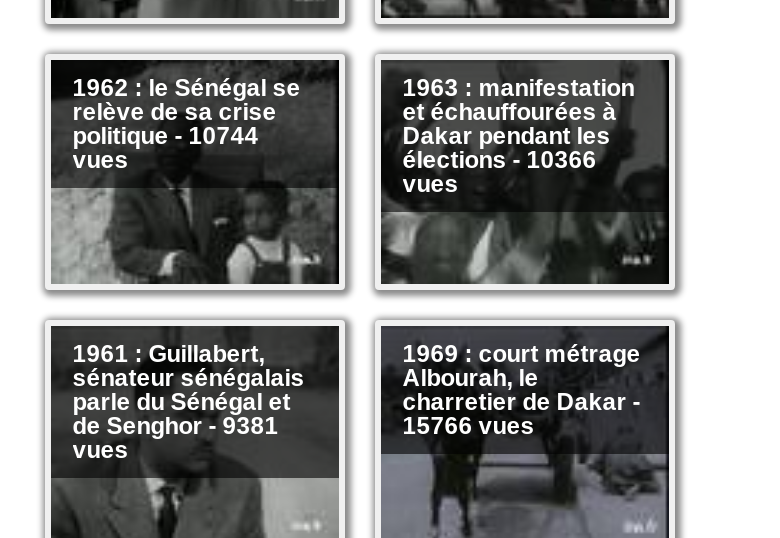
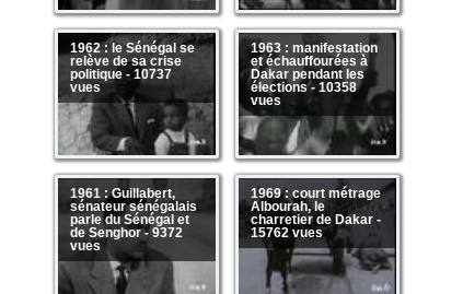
[72,122,258,150] politique - 10744 -> [70,66,172,82] politique - 10737
[402,146,596,174] élections - 10366 -> [250,80,356,95] élections - 10358
[72,412,278,440] de Senghor - 9381 -> [70,225,182,240] de Senghor - 9372
[402,412,534,440] 15766 vues -> [250,225,323,240] 15762 vues

